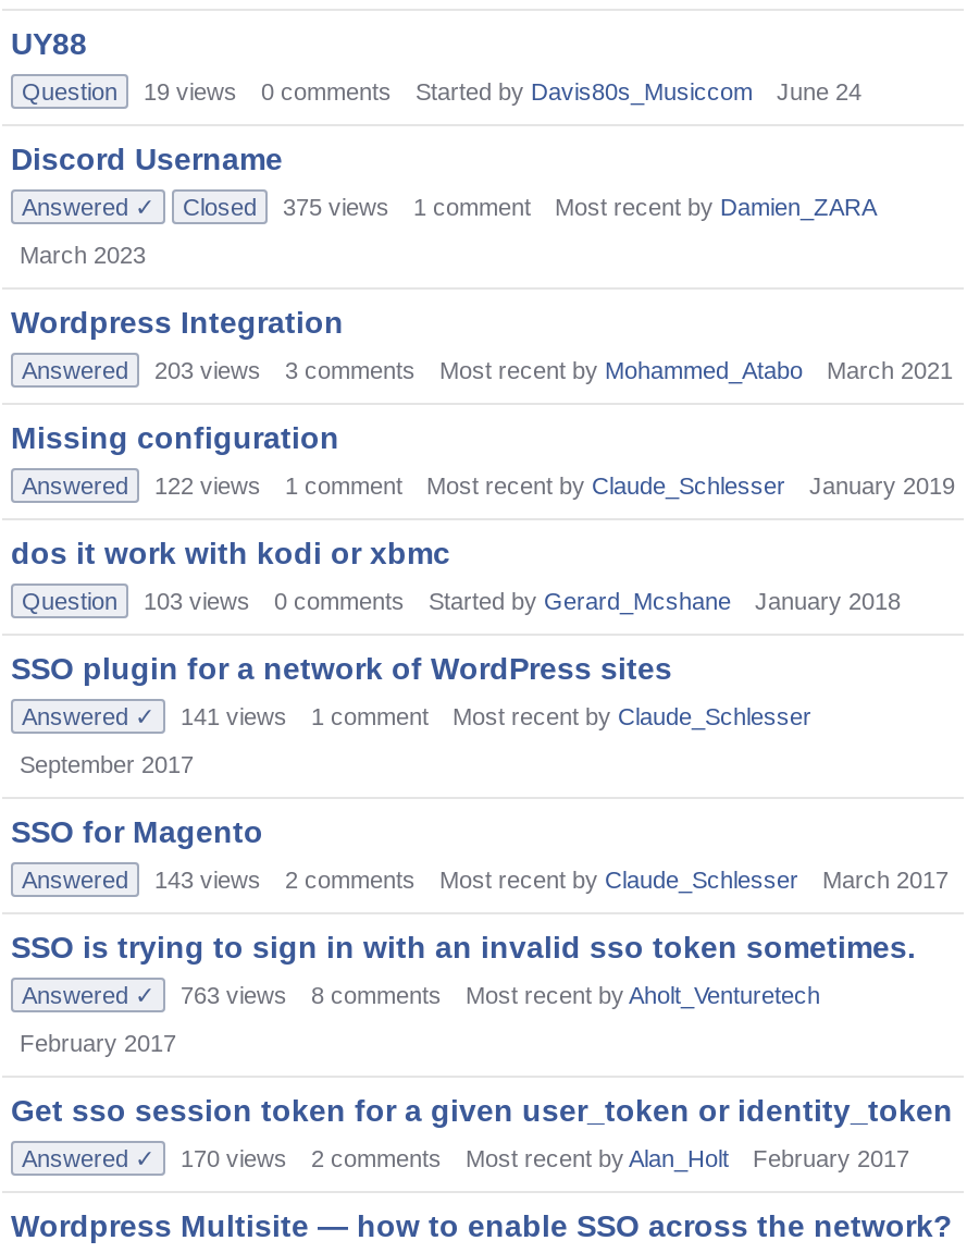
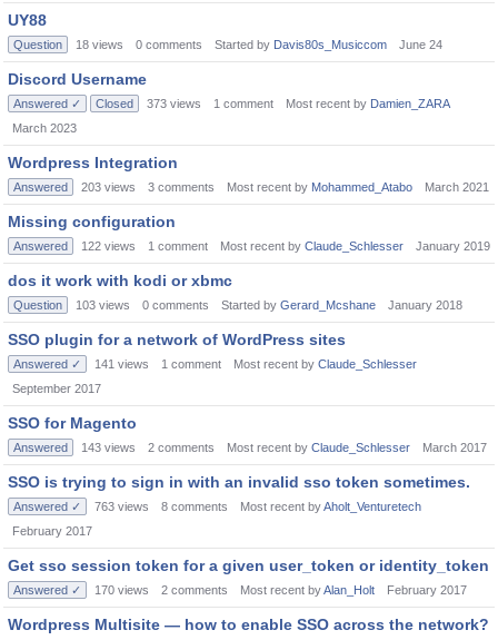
[22,78,861,105] Question 19 views 0 comments Started by Davis80s_Musiccom June 24 -> [13,38,442,51] Question 18 views 0 comments Started by Davis80s_Musiccom June 24
[283,194,389,220] 375 views -> [147,97,201,110] 373 views

